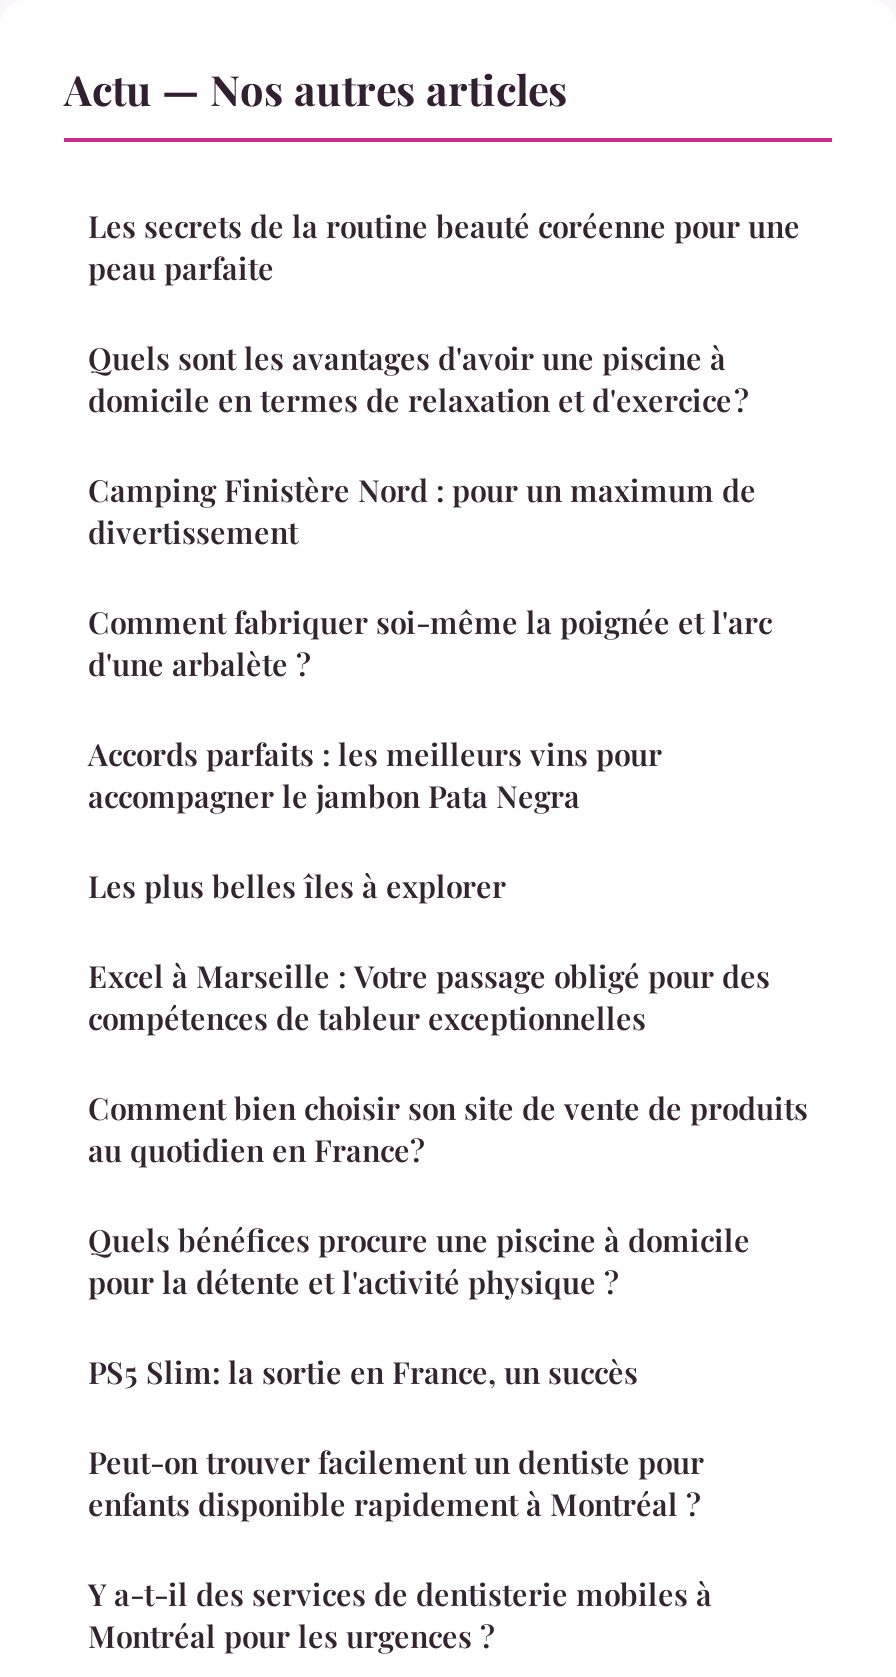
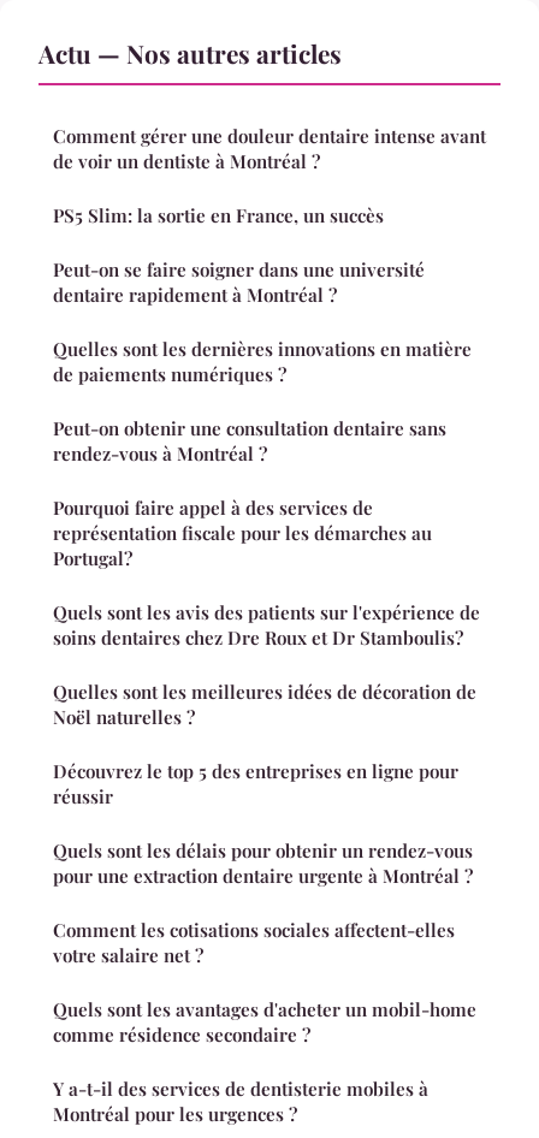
[88,206,808,1302] Les secrets de la routine beauté coréenne pour une | peau parfaite | Quels sont les avantages d'avoir une piscine à | domicile en termes de relaxation et d'exercice ? | Camping Finistère Nord : pour un maximum de | divertissement | Comment fabriquer soi-même la poignée et l'arc | d'une arbalète ? | Accords parfaits : les meilleurs vins pour | accompagner le jambon Pata Negra | Les plus belles îles à explorer | Excel à Marseille : Votre passage obligé pour des | compétences de tableur exceptionnelles | Comment bien choisir son site de vente de produits | au quotidien en France? | Quels bénéfices procure une piscine à domicile | pour la détente et l'activité physique ? -> [53,124,486,173] Comment gérer une douleur dentaire intense avant | de voir un dentiste à Montréal ?
moved [88,1352,638,1392] -> [53,203,384,227]: PS5 Slim: la sortie en France, un succès
[88,1442,704,1524] Peut-on trouver facilement un dentiste pour | enfants disponible rapidement à Montréal ? -> [53,257,480,1046] Peut-on se faire soigner dans une université | dentaire rapidement à Montréal ? | Quelles sont les dernières innovations en matière | de paiements numériques ? | Peut-on obtenir une consultation dentaire sans | rendez-vous à Montréal ? | Pourquoi faire appel à des services de | représentation fiscale pour les démarches au | Portugal? | Quels sont les avis des patients sur l'expérience de | soins dentaires chez Dre Roux et Dr Stamboulis? | Quelles sont les meilleures idées de décoration de | Noël naturelles ? | Découvrez le top 5 des entreprises en ligne pour | réussir | Quels sont les délais pour obtenir un rendez-vous | pour une extraction dentaire urgente à Montréal ? | Comment les cotisations sociales affectent-elles | votre salaire net ? | Quels sont les avantages d'acheter un mobil-home | comme résidence secondaire ?

